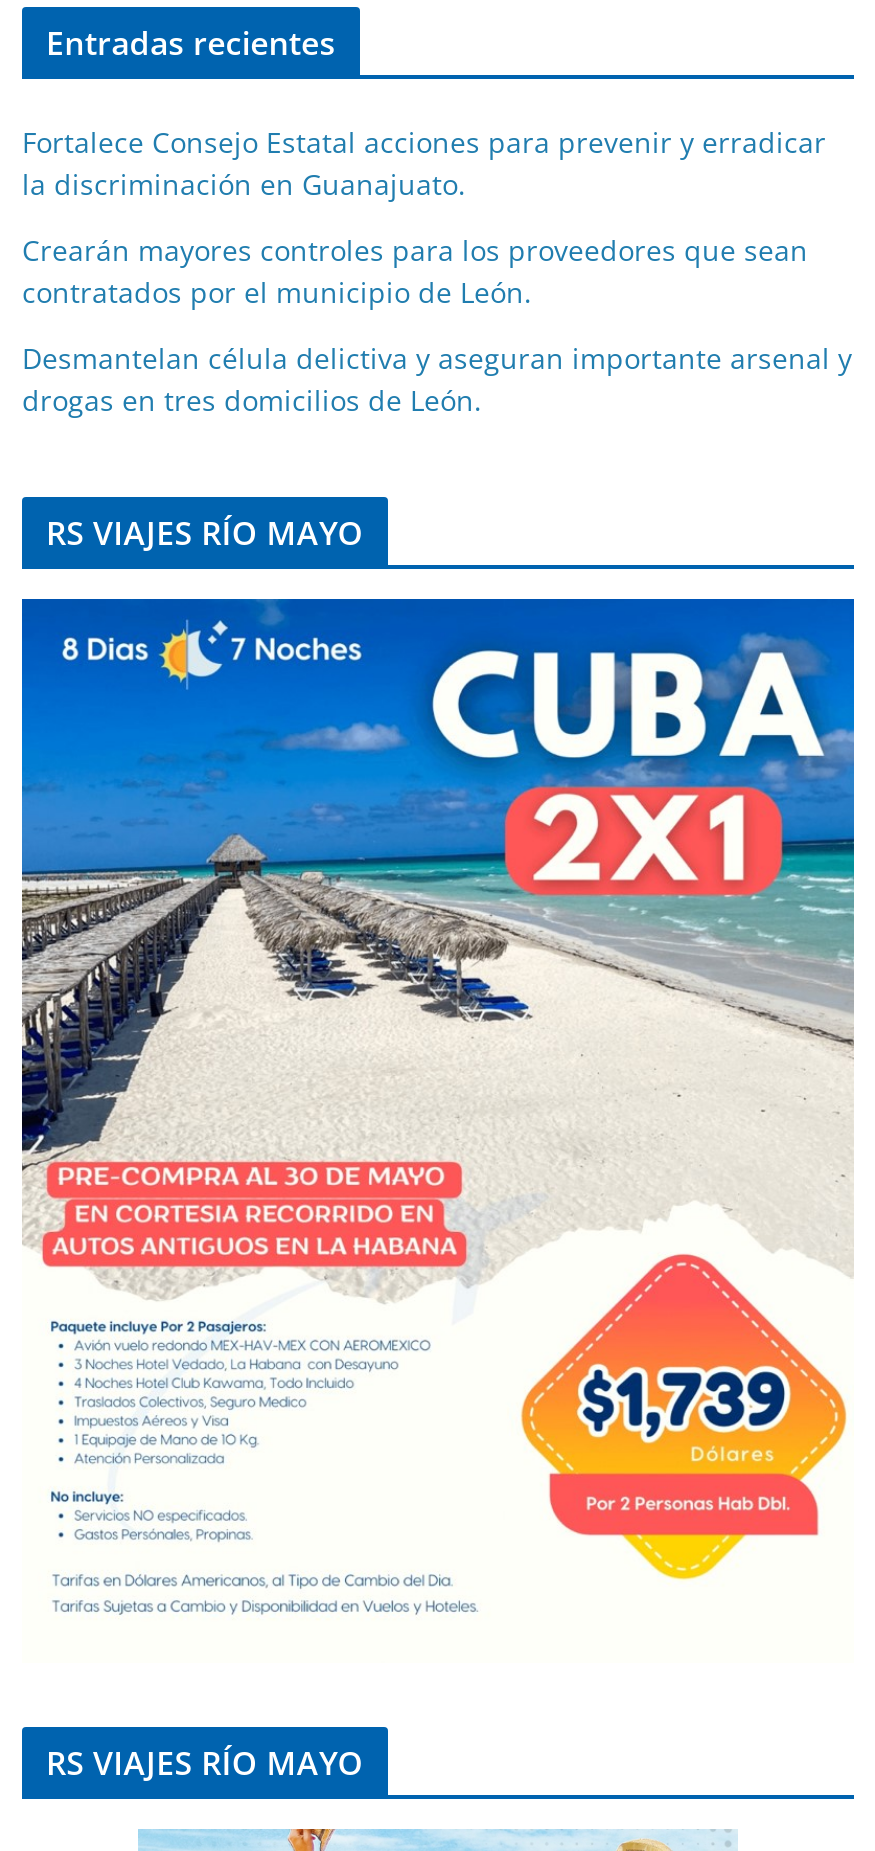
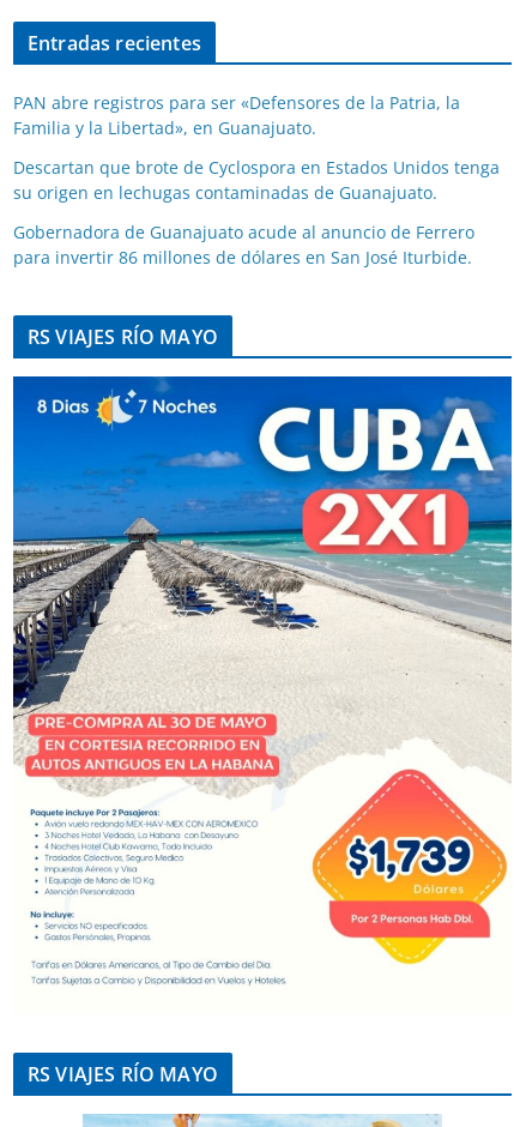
[22,124,826,204] Fortalece Consejo Estatal acciones para prevenir y erradicar | la discriminación en Guanajuato. -> [13,92,460,140] PAN abre registros para ser «Defensores de la Patria, la | Familia y la Libertad», en Guanajuato.
[22,232,808,312] Crearán mayores controles para los proveedores que sean | contratados por el municipio de León. -> [13,156,500,204] Descartan que brote de Cyclospora en Estados Unidos tenga | su origen en lechugas contaminadas de Guanajuato.
[22,340,852,420] Desmantelan célula delictiva y aseguran importante arsenal y | drogas en tres domicilios de León. -> [13,221,474,269] Gobernadora de Guanajuato acude al anuncio de Ferrero | para invertir 86 millones de dólares en San José Iturbide.

